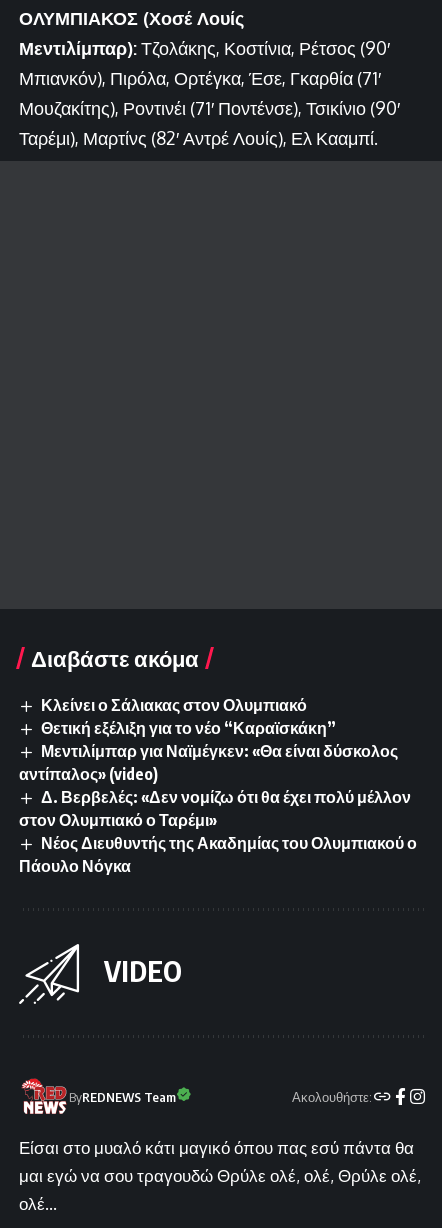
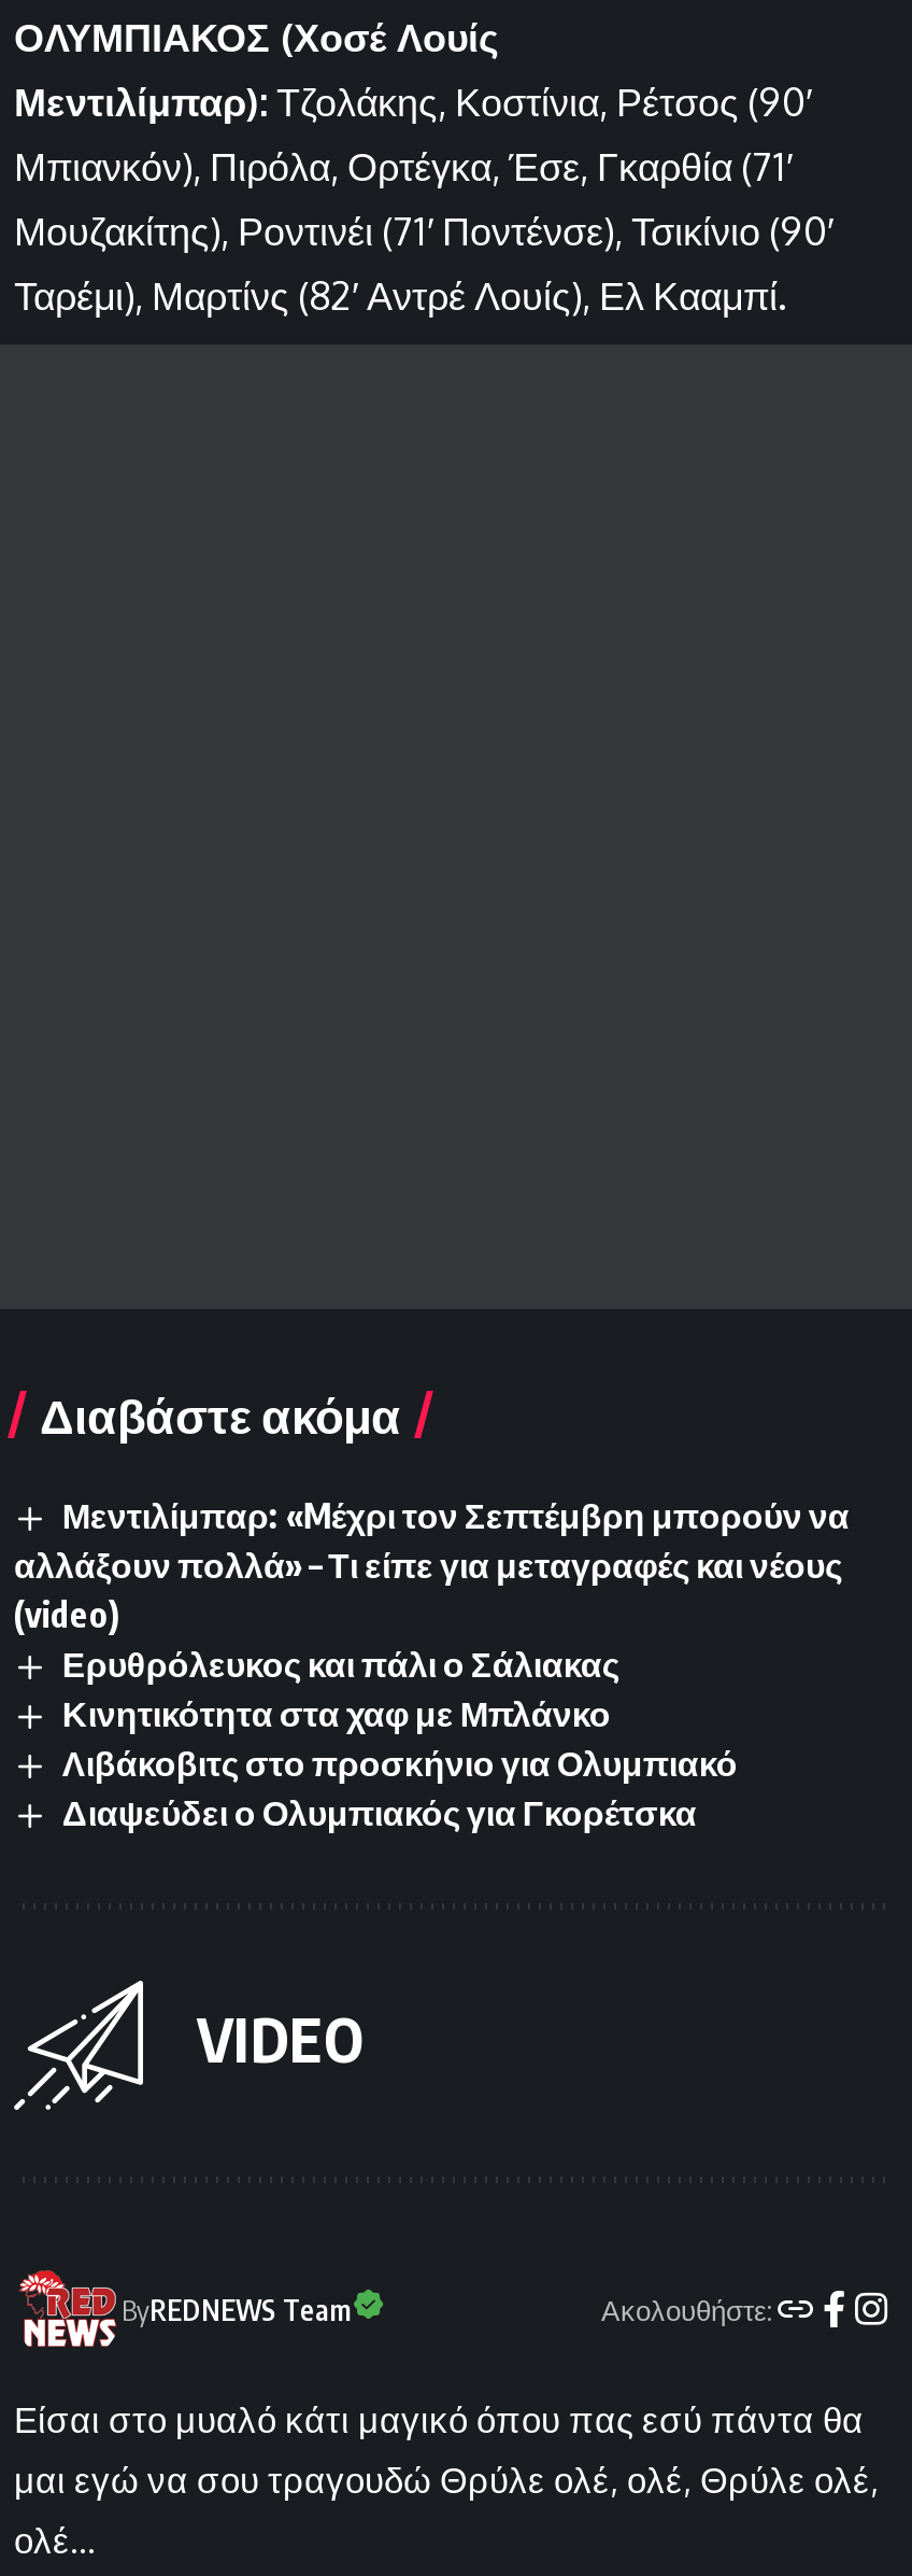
[19,695,417,876] Κλείνει ο Σάλιακας στον Ολυμπιακό | Θετική εξέλιξη για το νέο “Καραϊσκάκη” | Μεντιλίμπαρ για Ναϊμέγκεν: «Θα είναι δύσκολος | αντίπαλος» (video) | Δ. Βερβελές: «Δεν νομίζω ότι θα έχει πολύ μέλλον | στον Ολυμπιακό ο Ταρέμι» | Νέος Διευθυντής της Ακαδημίας του Ολυμπιακού ο | Πάουλο Νόγκα -> [14,1493,849,1835] Μεντιλίμπαρ: «Mέχρι τον Σεπτέμβρη μπορούν να | αλλάξουν πολλά» – Τι είπε για μεταγραφές και νέους | (video) | Ερυθρόλευκος και πάλι ο Σάλιακας | Κινητικότητα στα χαφ με Μπλάνκο | Λιβάκοβιτς στο προσκήνιο για Ολυμπιακό | Διαψεύδει ο Ολυμπιακός για Γκορέτσκα

